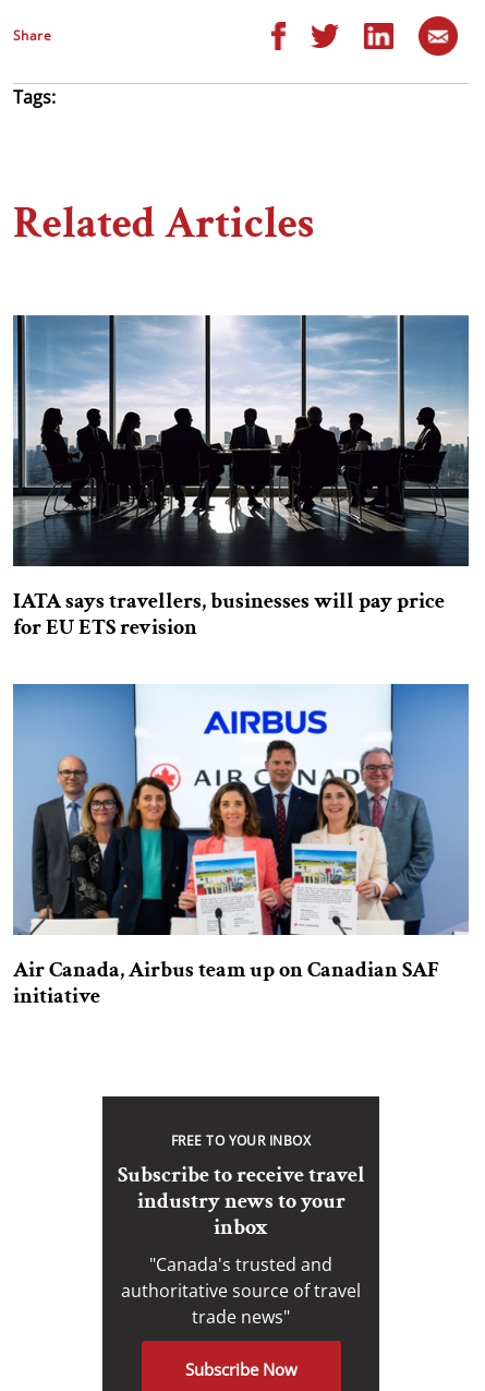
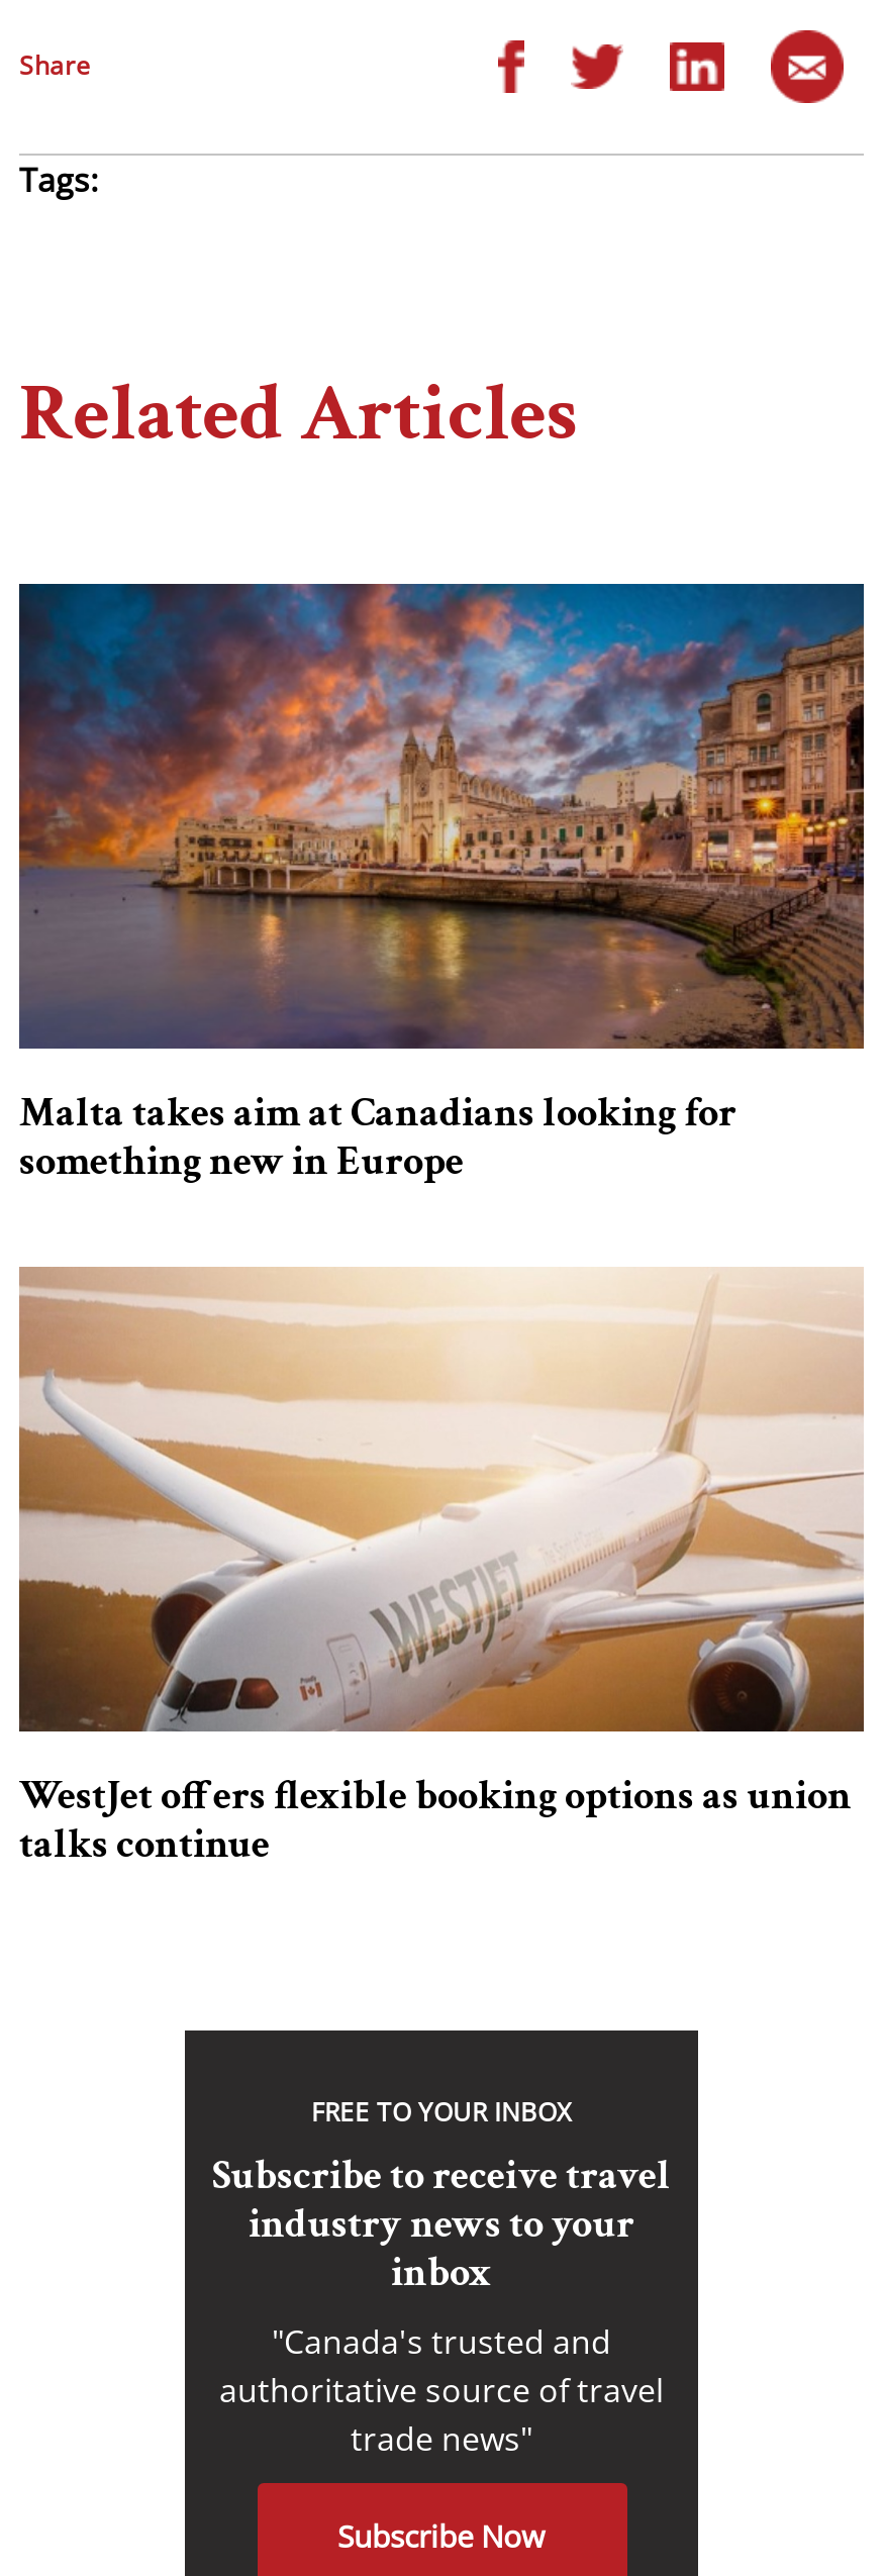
[12,314,470,641] [image] | IATA says travellers, businesses will pay price | for EU ETS revision -> [17,582,866,1188] [image] | Malta takes aim at Canadians looking for | something new in Europe
[12,683,470,1010] [image] | Air Canada, Airbus team up on Canadian SAF | initiative -> [17,1265,866,1871] [image] | WestJet offers flexible booking options as union | talks continue

